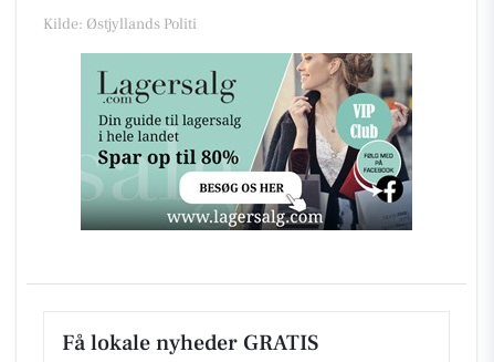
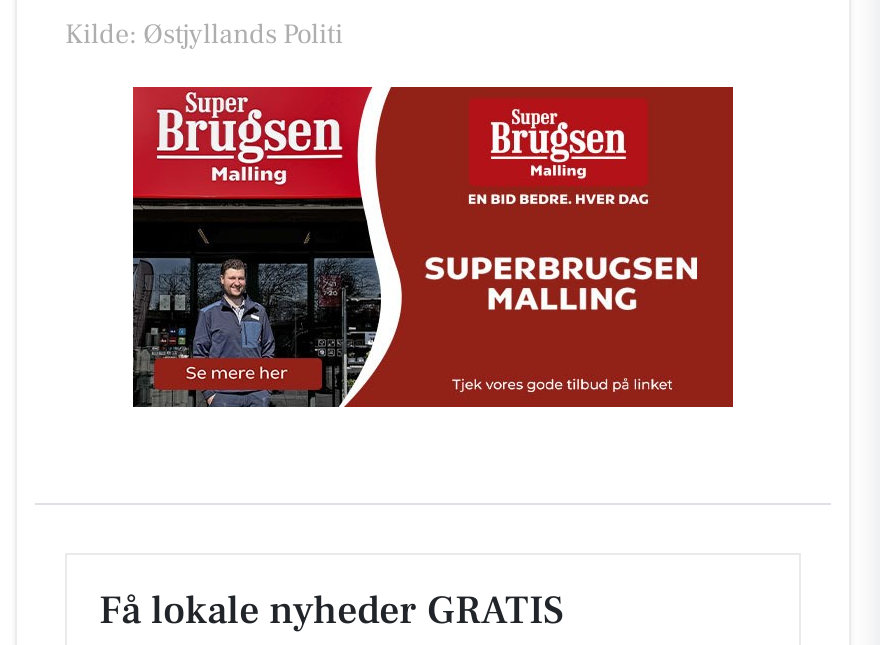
[80,52,413,231] [image] -> [131,85,735,409] [image]

